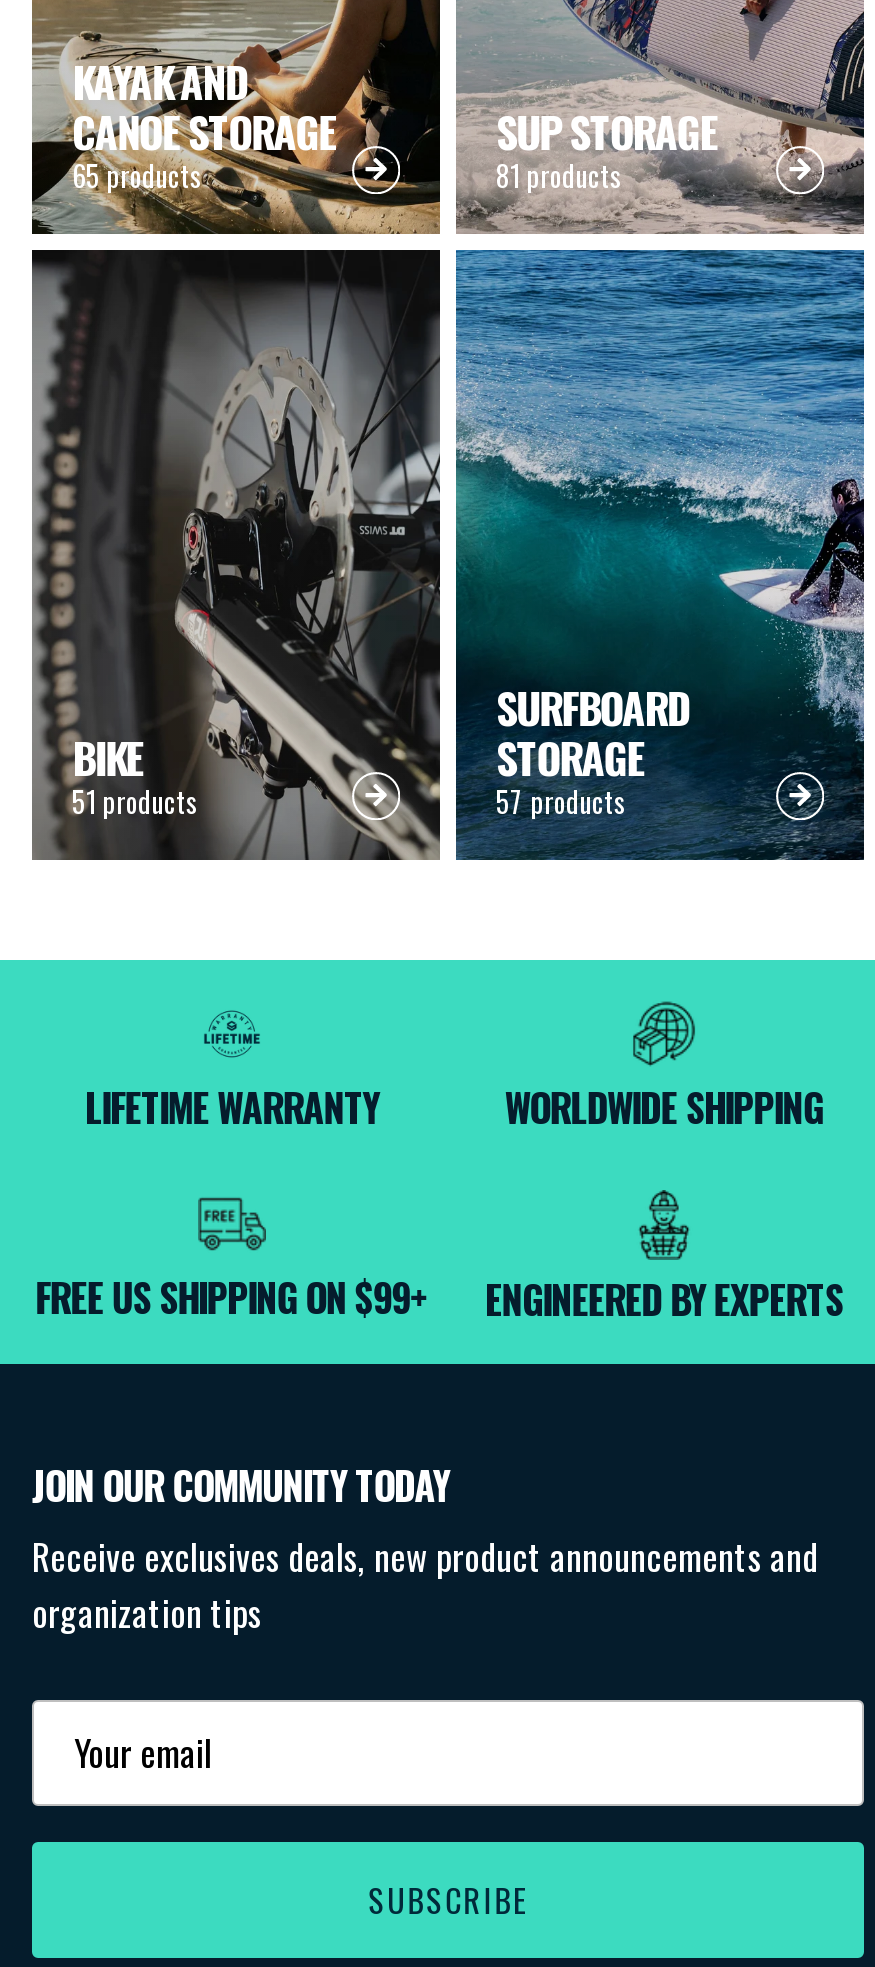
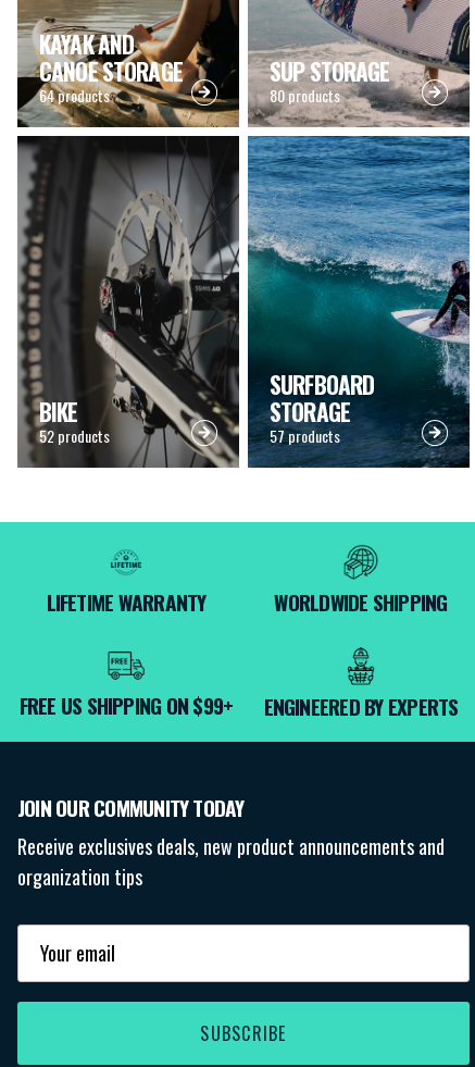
[72,155,202,197] 65 products -> [39,84,110,107] 64 products
[496,155,622,197] 81 products -> [270,84,340,107] 80 products
[72,780,198,822] 51 products -> [39,424,110,447] 52 products

